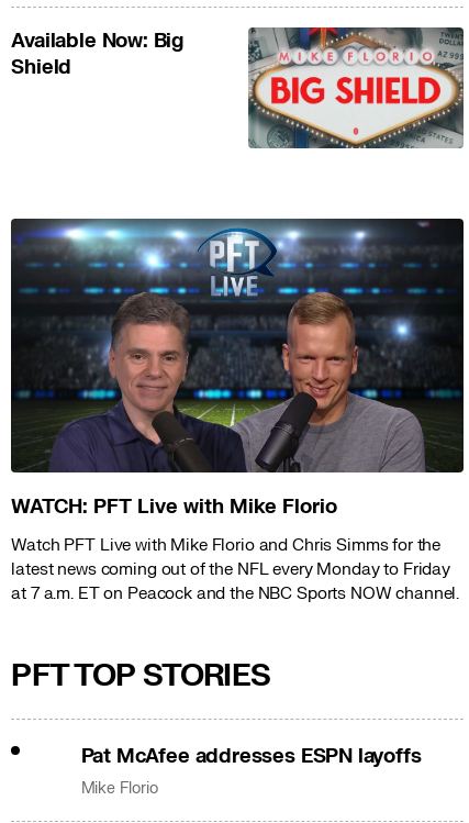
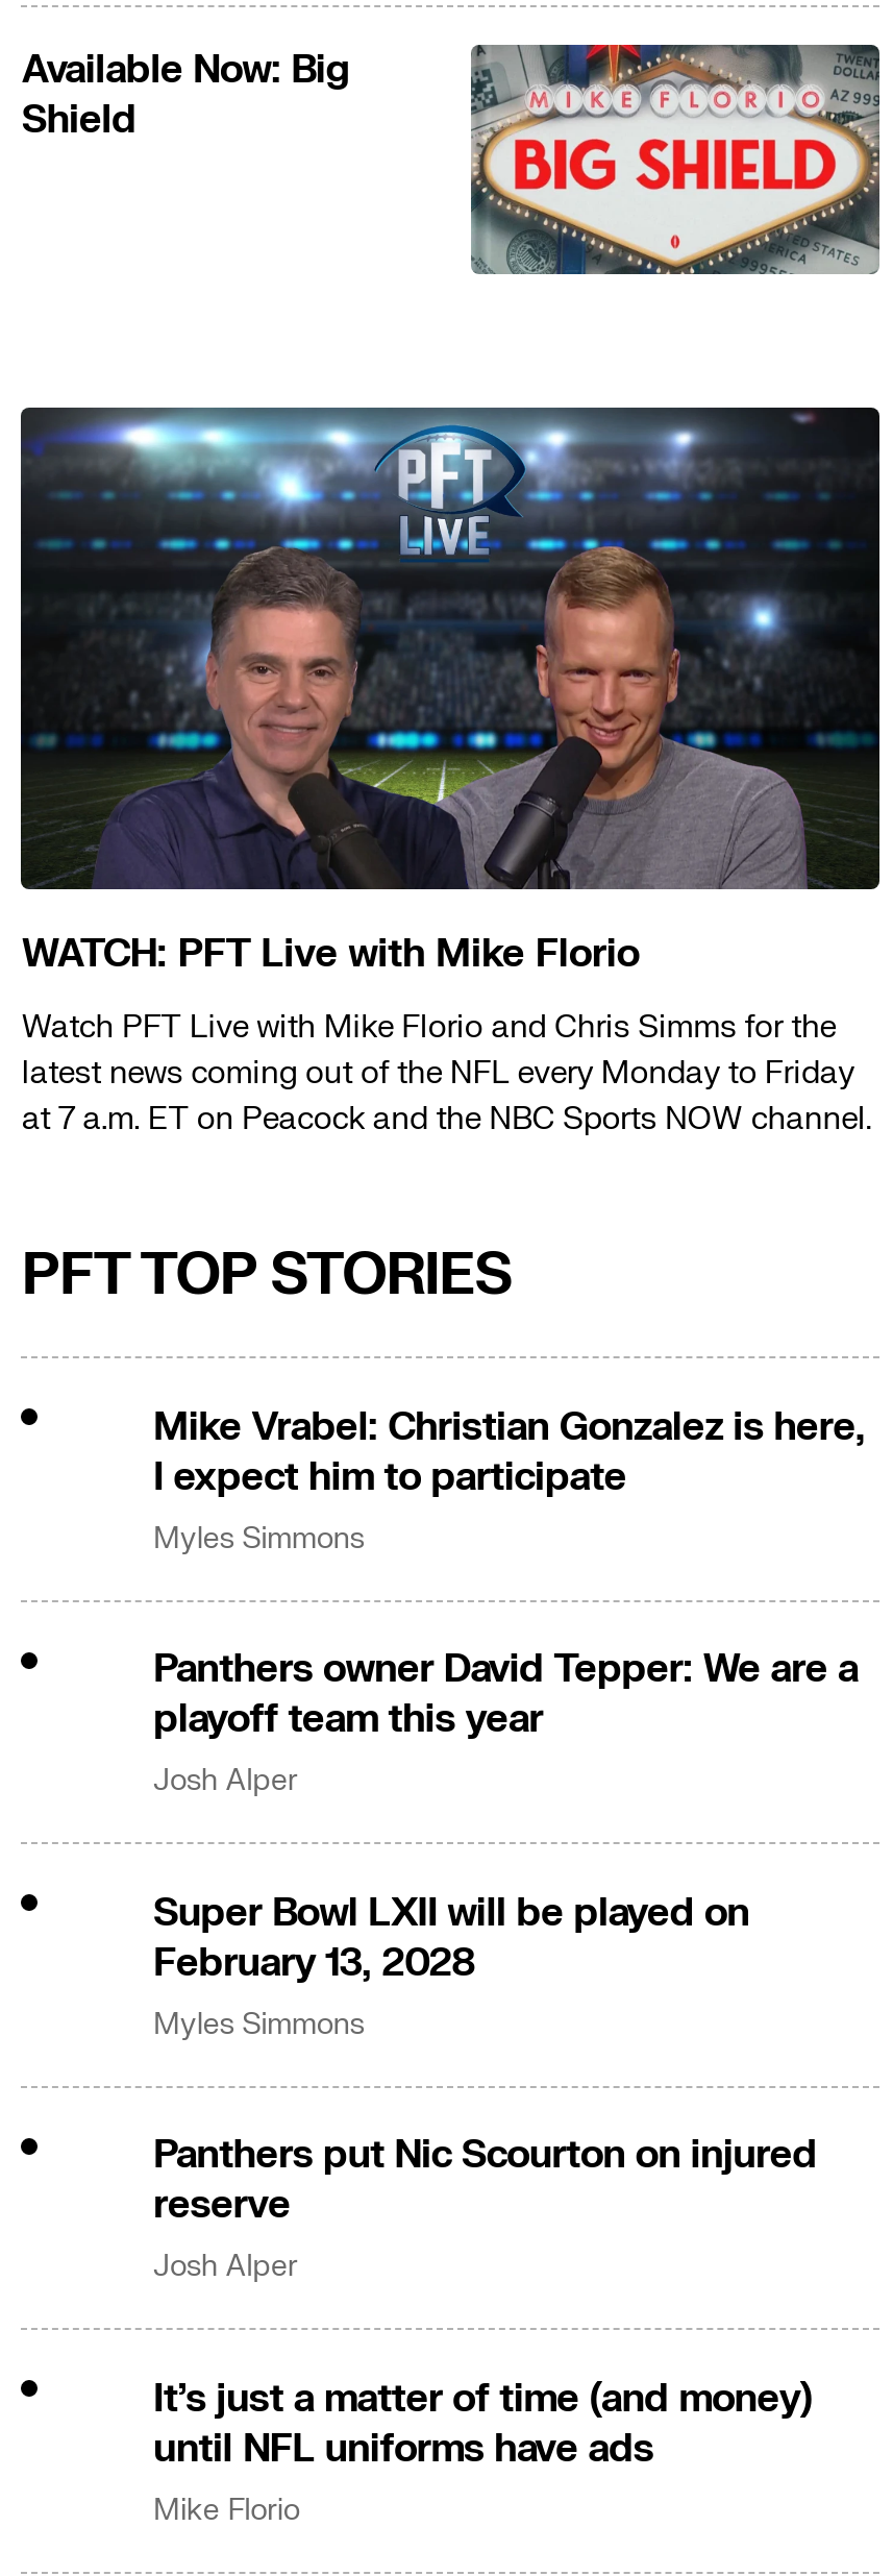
[81,742,421,769] Pat McAfee addresses ESPN layoffs -> [153,1402,865,2473] Mike Vrabel: Christian Gonzalez is here, | I expect him to participate | Myles Simmons | Panthers owner David Tepper: We are a | playoff team this year | Josh Alper | Super Bowl LXII will be played on | February 13, 2028 | Myles Simmons | Panthers put Nic Scourton on injured | reserve | Josh Alper | It’s just a matter of time (and money) | until NFL uniforms have ads

